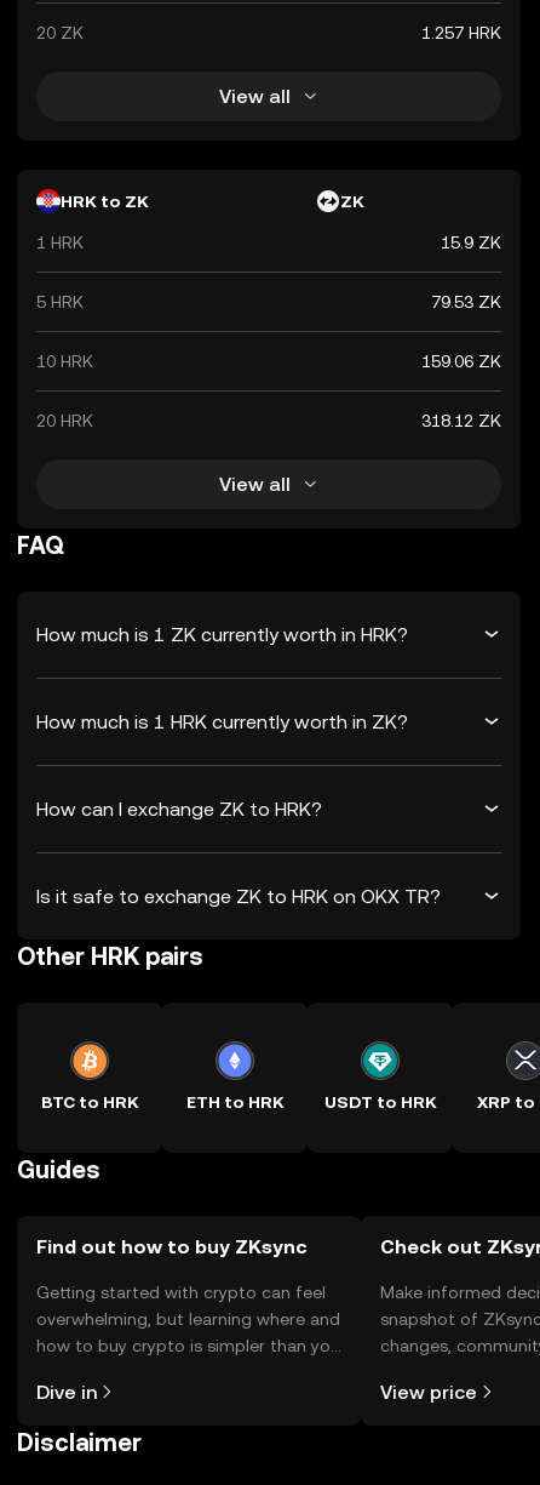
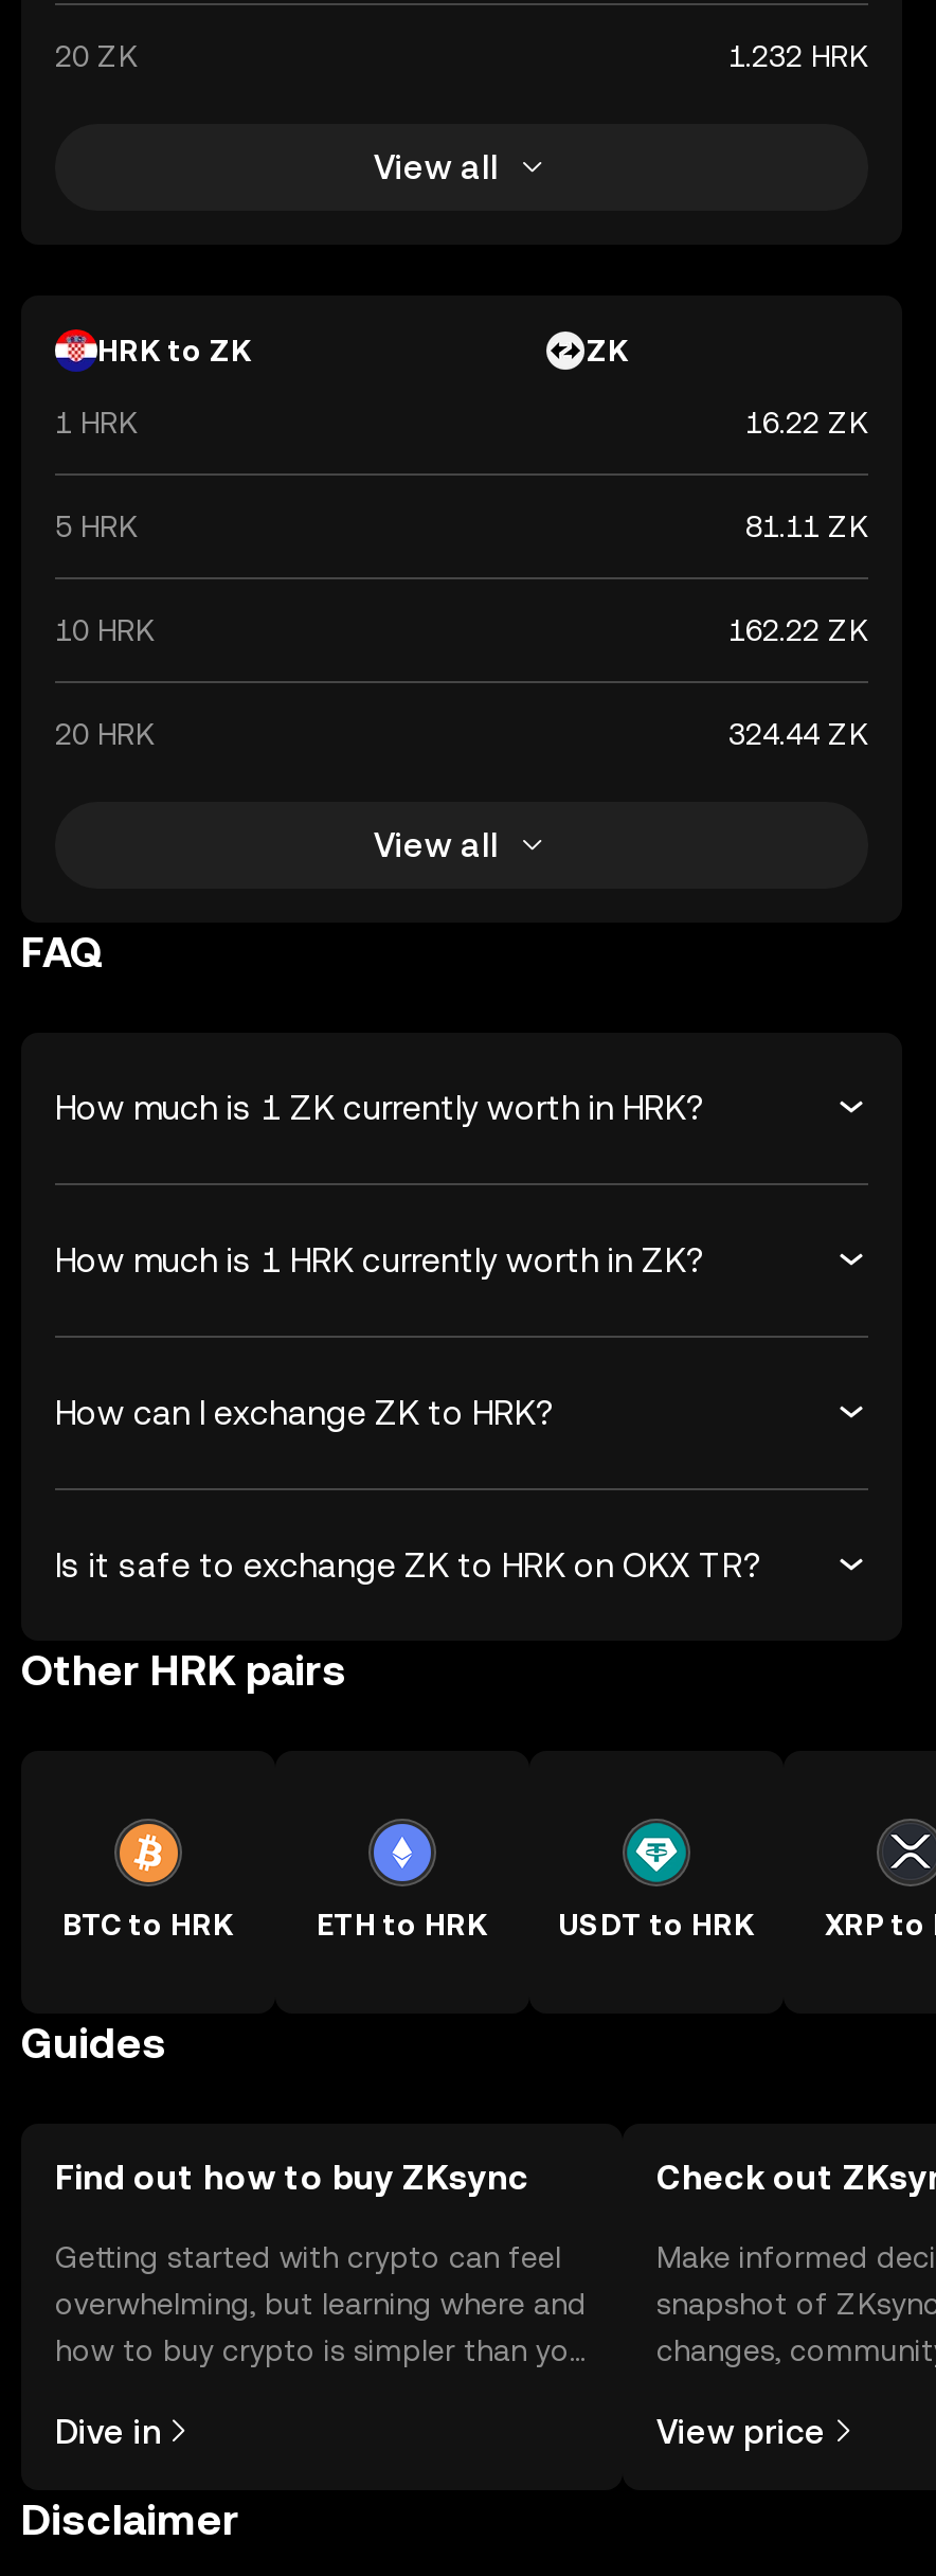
[421,23,501,42] 1.257 HRK -> [728,39,868,73] 1.232 HRK
[441,233,501,252] 15.9 ZK -> [745,406,868,440] 16.22 ZK
[431,292,501,312] 79.53 ZK -> [745,509,868,543] 81.11 ZK
[421,352,501,371] 159.06 ZK -> [728,613,868,647] 162.22 ZK
[421,411,501,430] 318.12 ZK -> [728,717,868,751] 324.44 ZK

